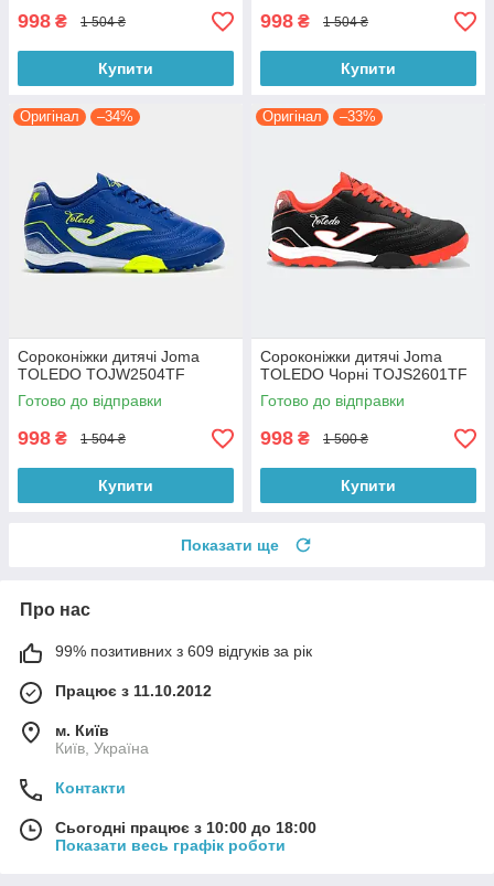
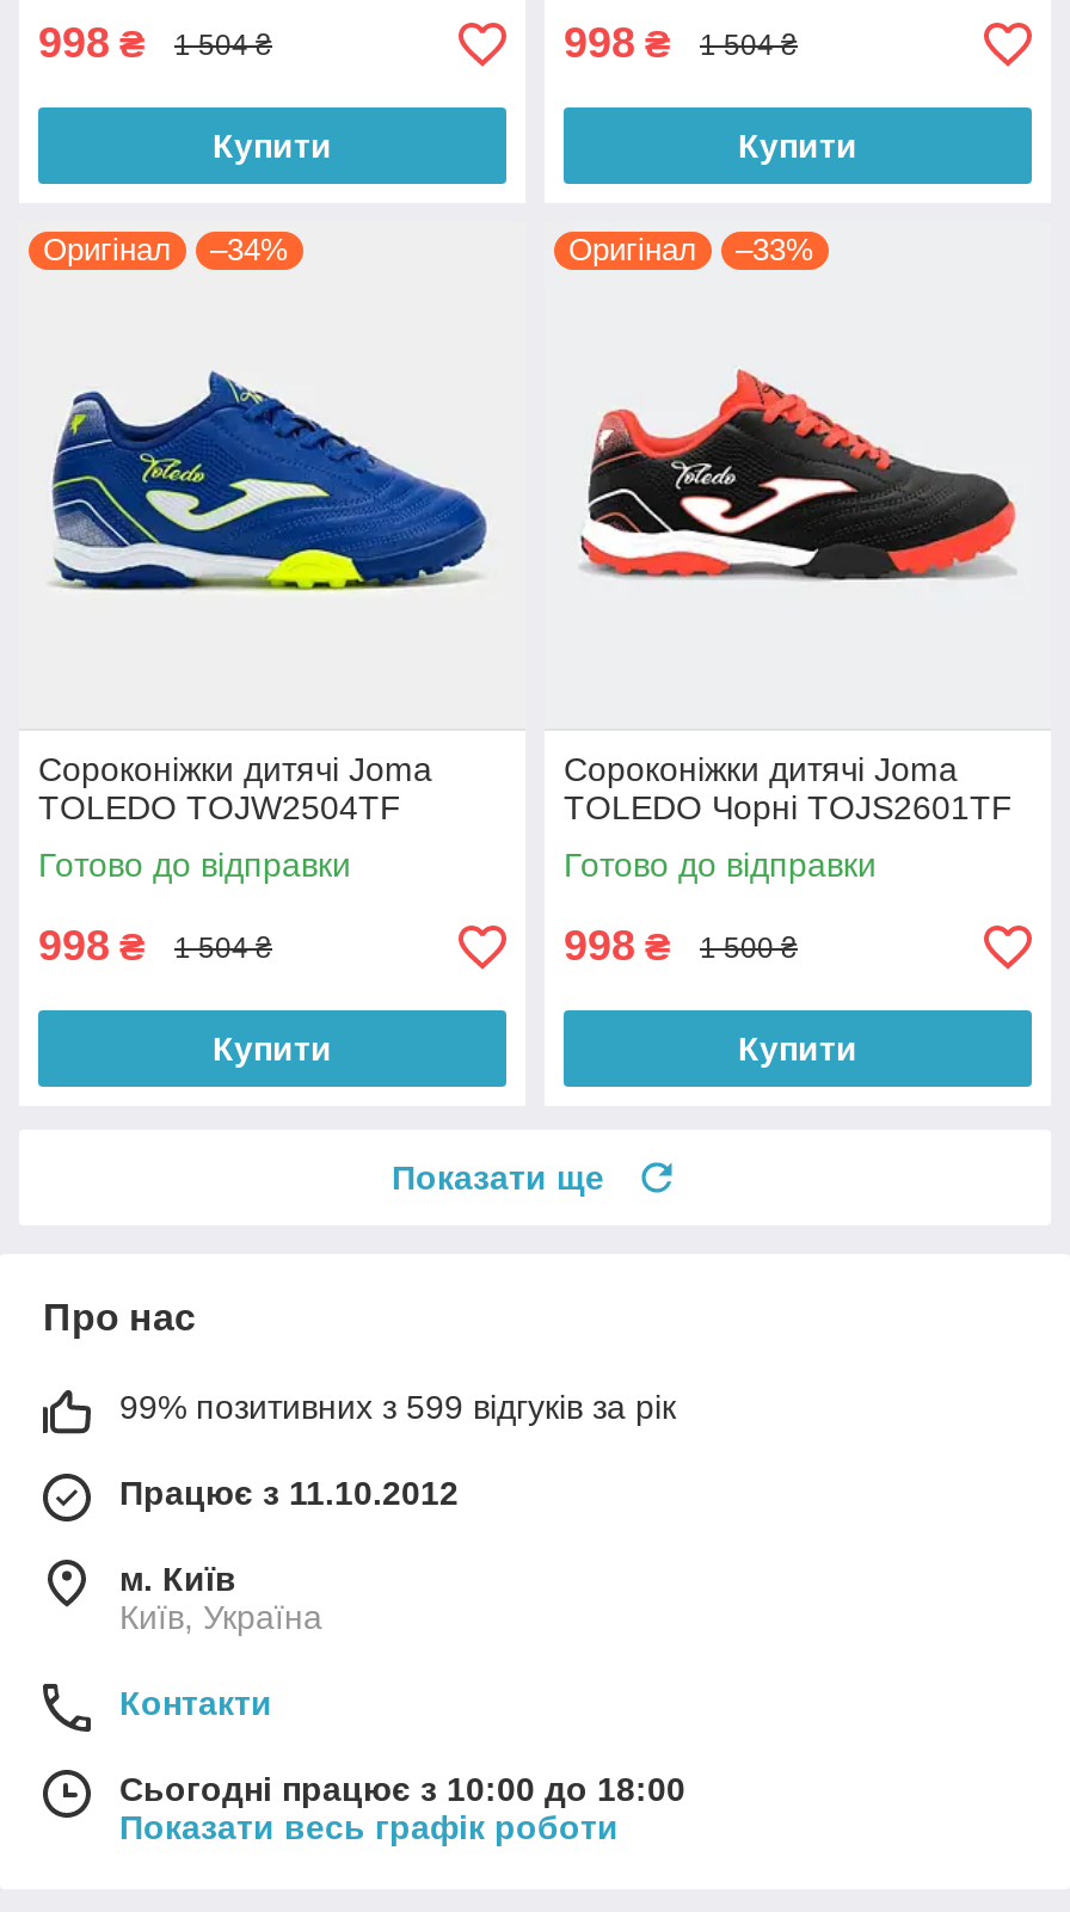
[55,642,312,660] 99% позитивних з 609 відгуків за рік -> [119,1388,676,1426] 99% позитивних з 599 відгуків за рік

